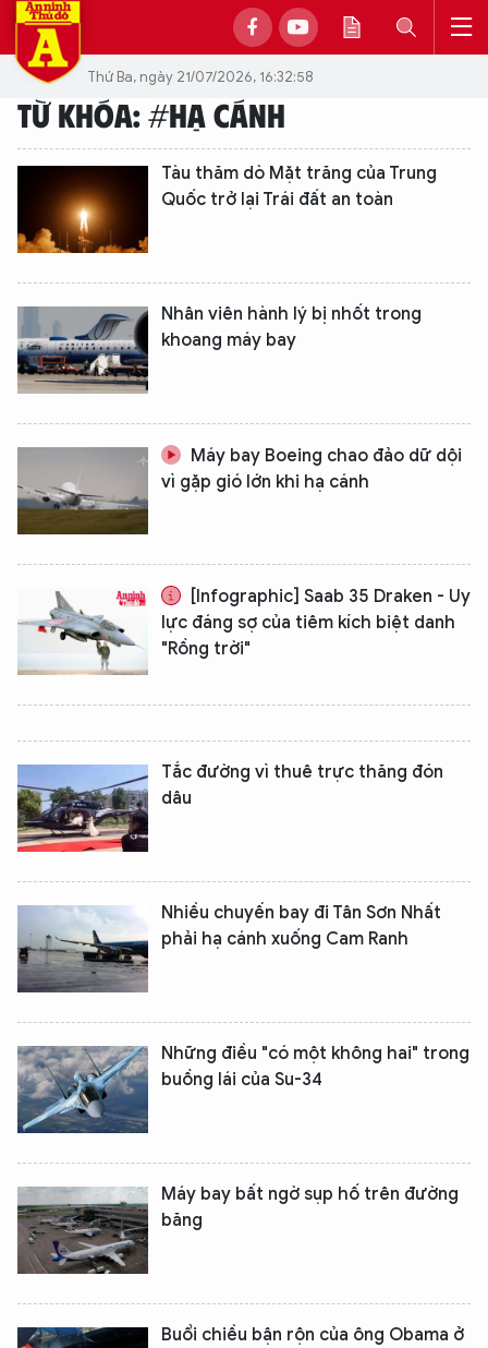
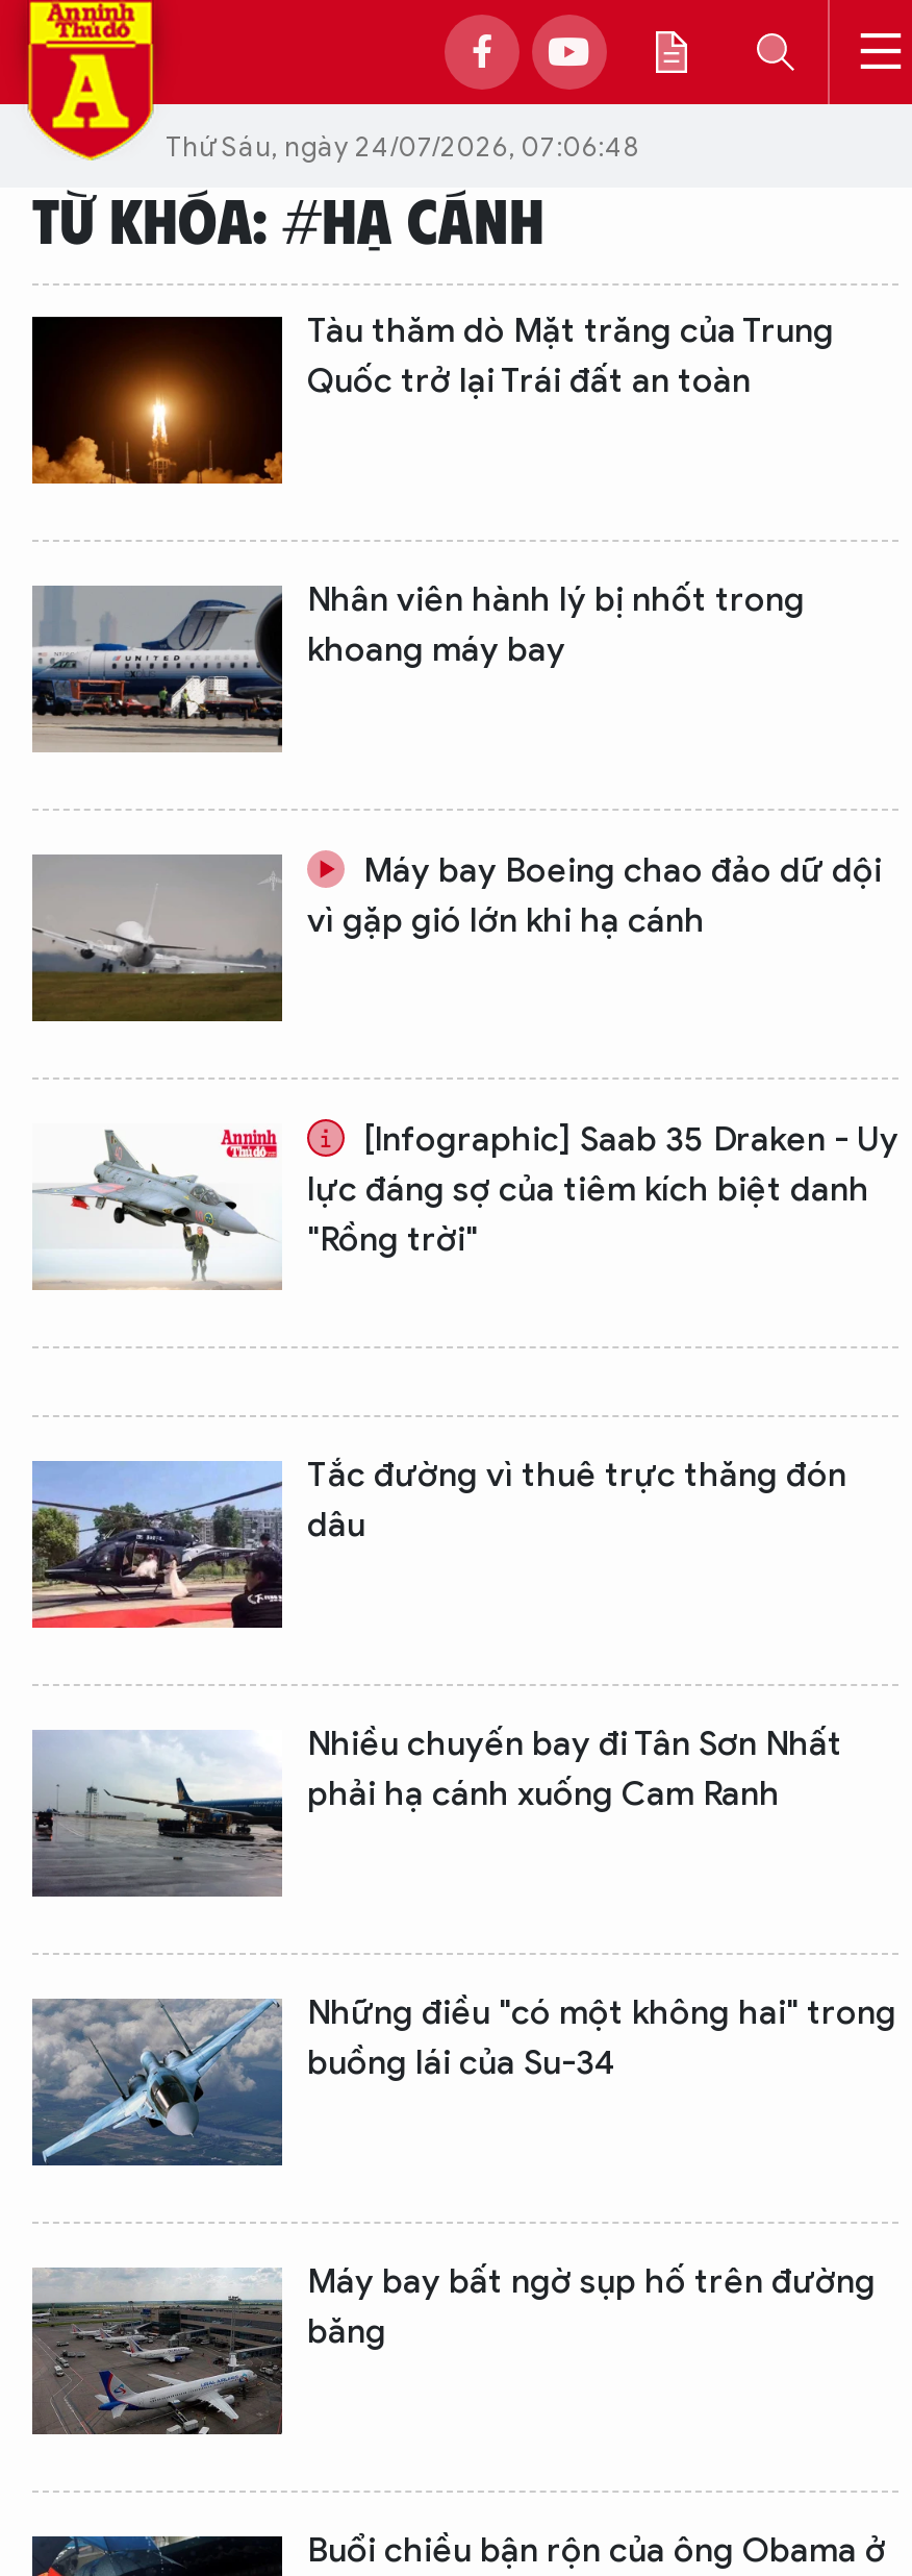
[87,67,314,86] Thứ Ba, ngày 21/07/2026, 16:32:58 -> [166,128,640,164] Thứ Sáu, ngày 24/07/2026, 07:06:48

